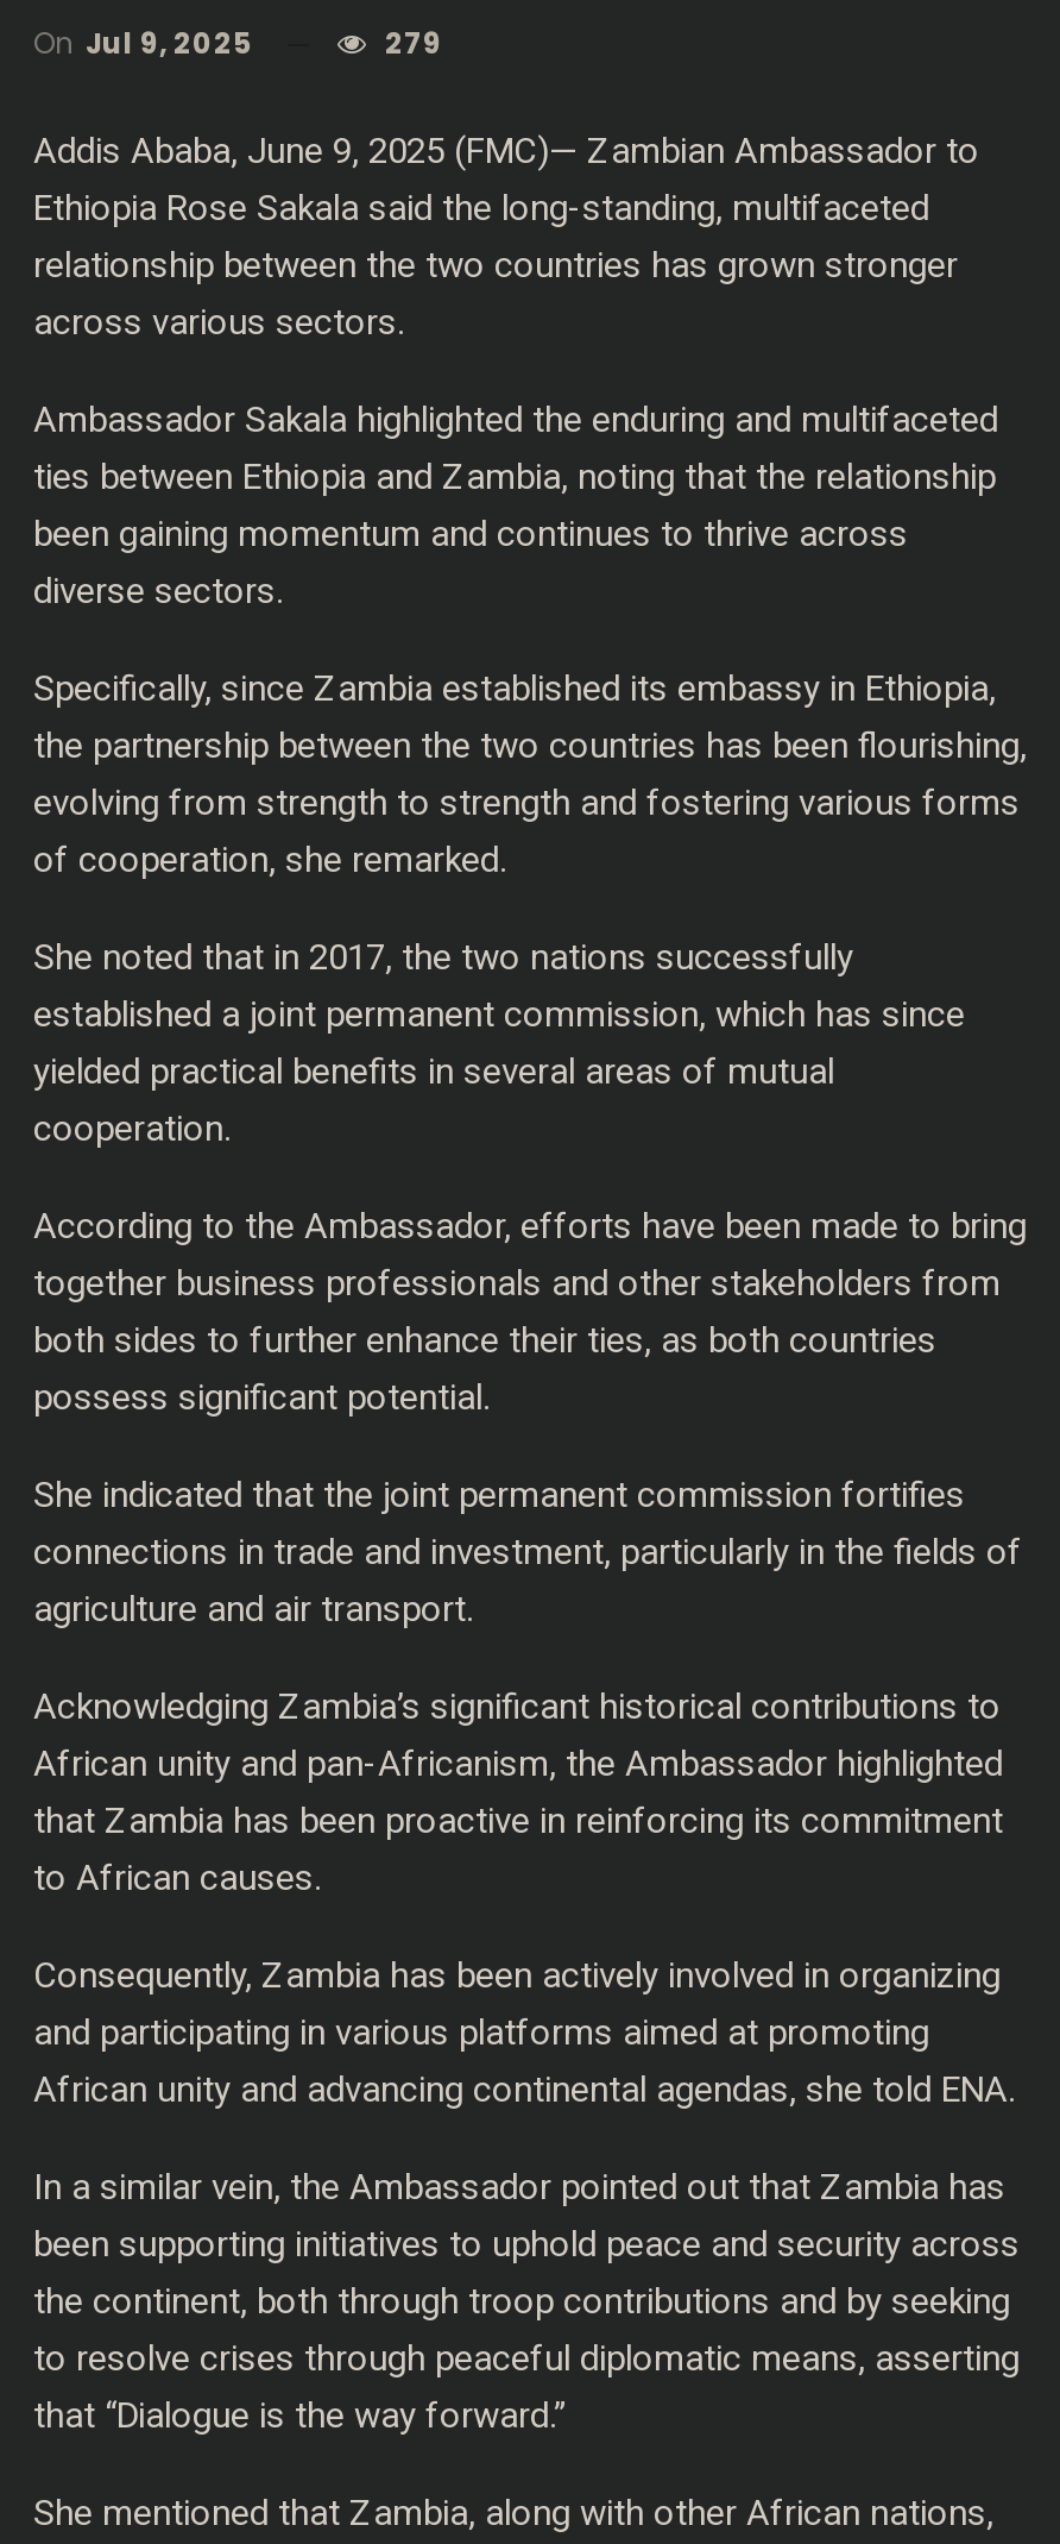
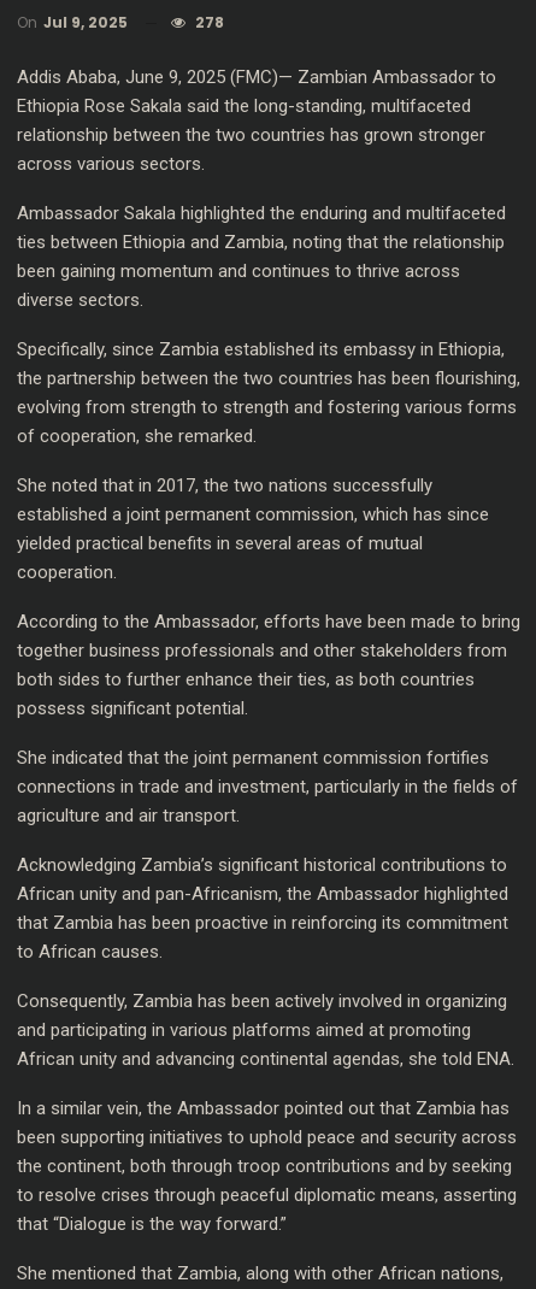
[385,22,442,62] 279 -> [195,12,224,32] 278

